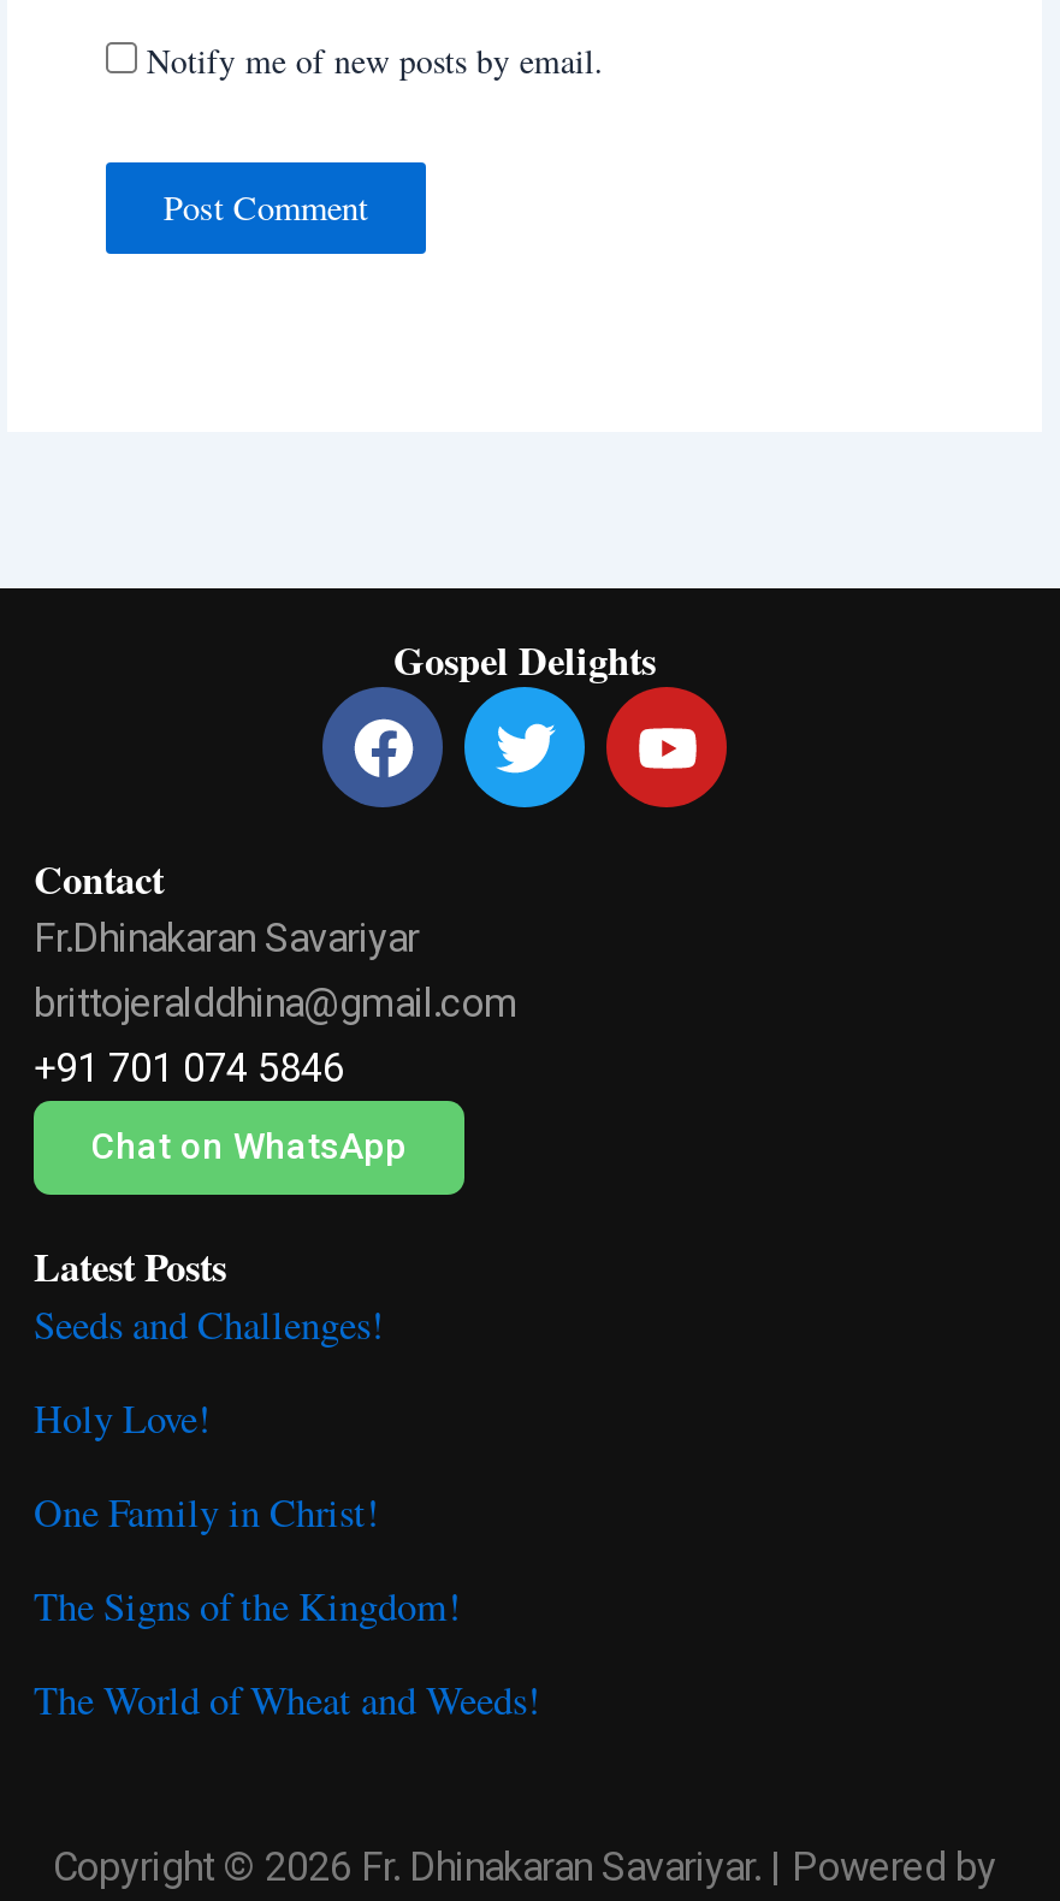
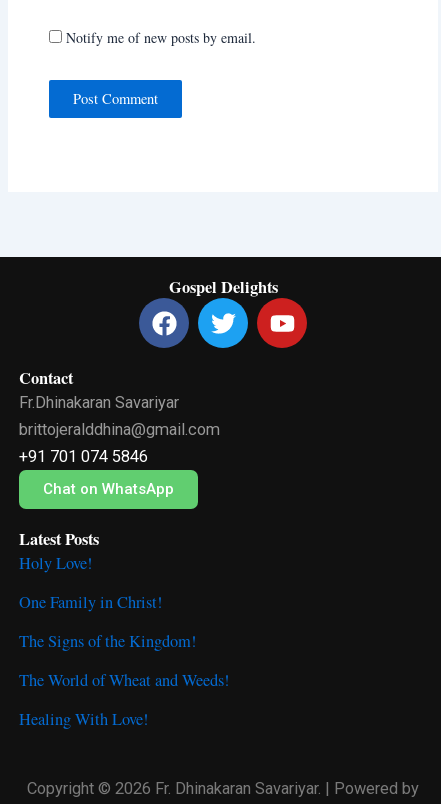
[34,1299,383,1352] Seeds and Challenges! -> none
moved [34,1393,539,1727] -> [19,552,229,691]: Holy Love! | One Family in Christ! | The Signs of the Kingdom! | The World of Wheat and Weeds!
none -> [19,708,148,730] Healing With Love!

